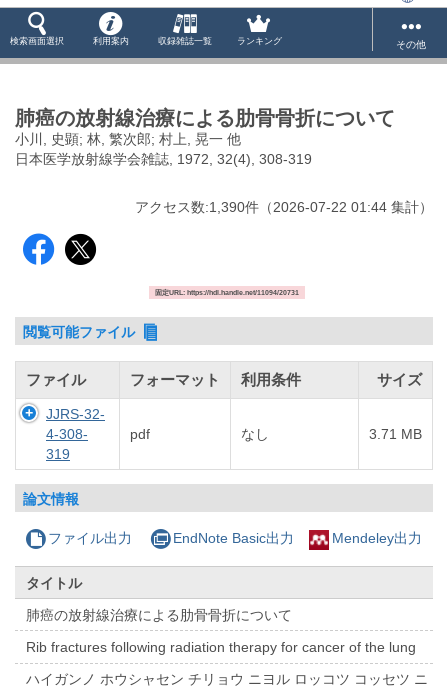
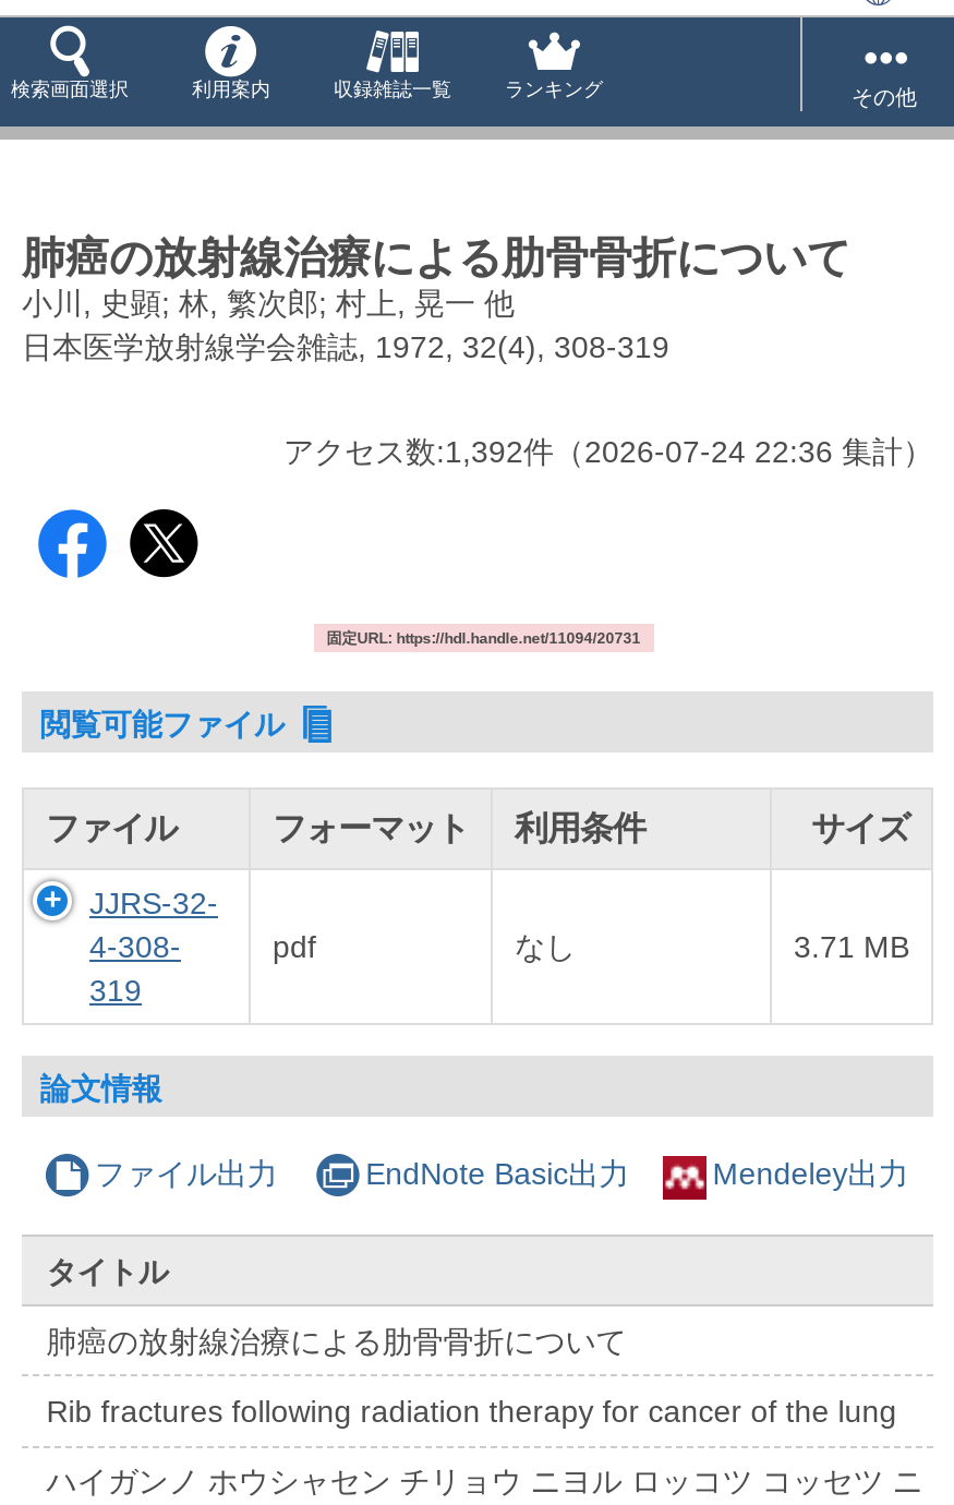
[135,199,433,215] アクセス数:1,390件（2026-07-22 01:44 集計） -> [283,434,933,469] アクセス数:1,392件（2026-07-24 22:36 集計）

